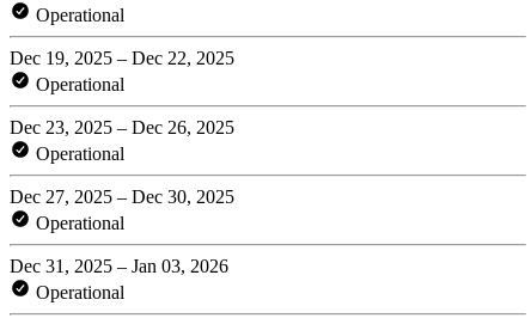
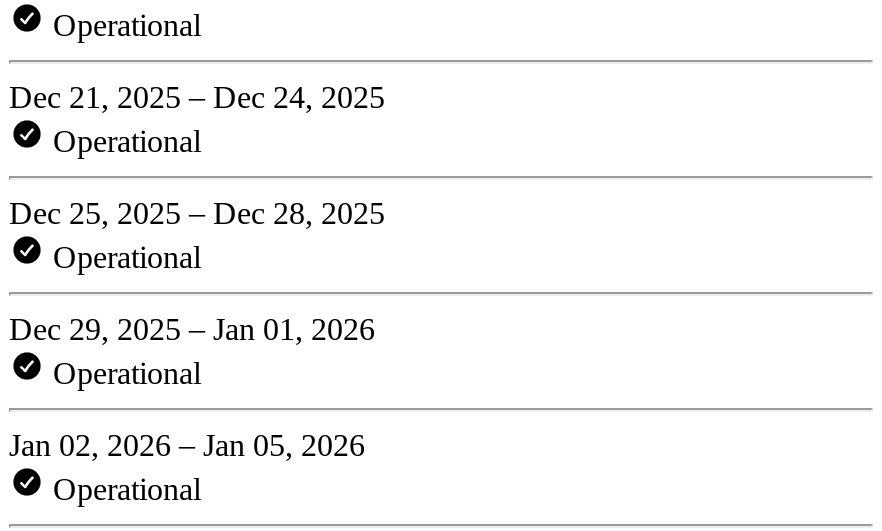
[10,48,234,68] Dec 19, 2025 – Dec 22, 2025 -> [9,80,385,114] Dec 21, 2025 – Dec 24, 2025
[10,117,234,137] Dec 23, 2025 – Dec 26, 2025 -> [9,196,385,230] Dec 25, 2025 – Dec 28, 2025
[10,186,234,207] Dec 27, 2025 – Dec 30, 2025 -> [9,312,375,346] Dec 29, 2025 – Jan 01, 2026
[10,256,228,276] Dec 31, 2025 – Jan 03, 2026 -> [9,428,365,462] Jan 02, 2026 – Jan 05, 2026

